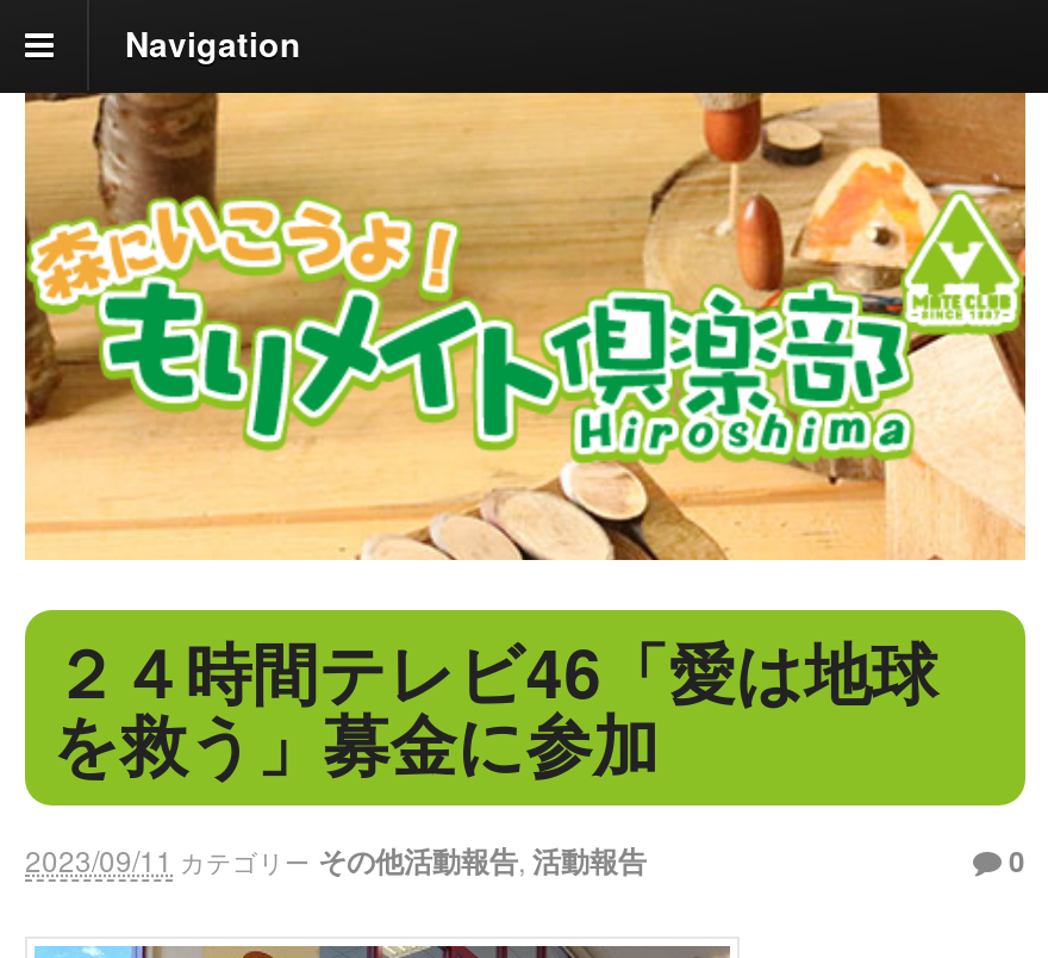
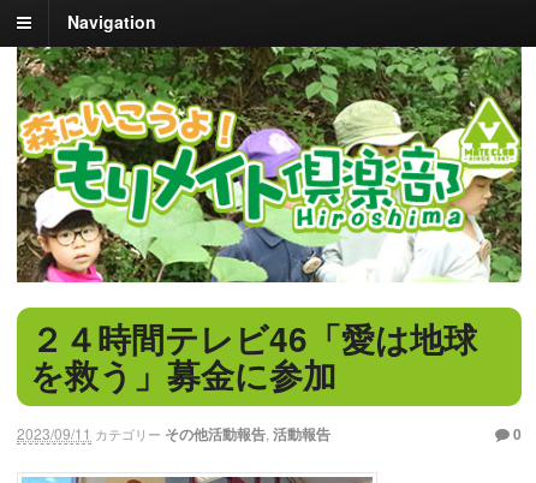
[23,91,1028,562] [image] -> [16,46,523,284] [image]

